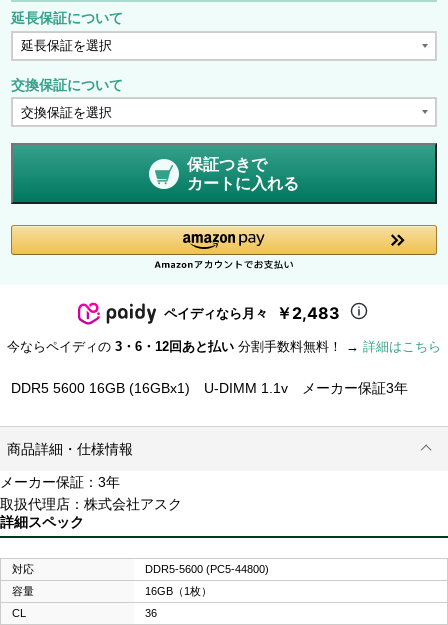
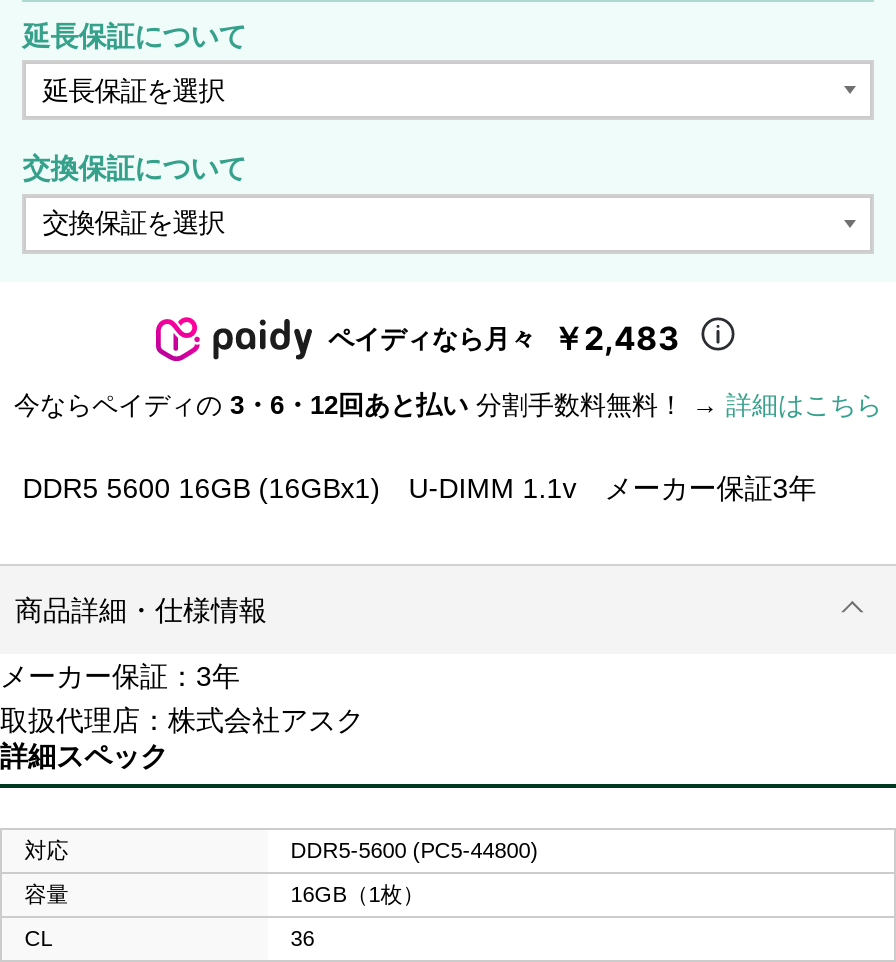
[10,143,438,205] [image] | 保証つきで | カートに入れる -> none
[10,224,438,269] [image] -> none

